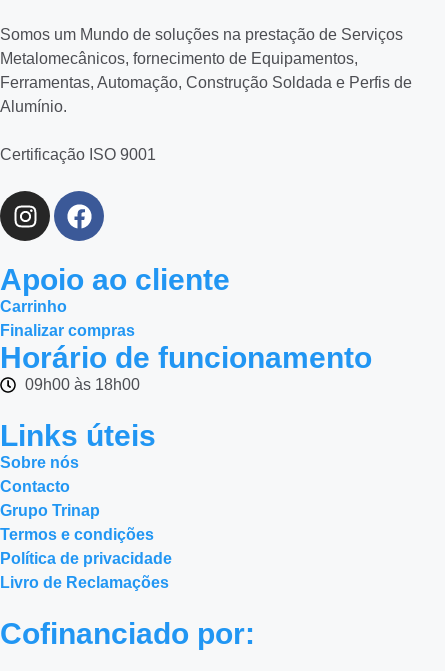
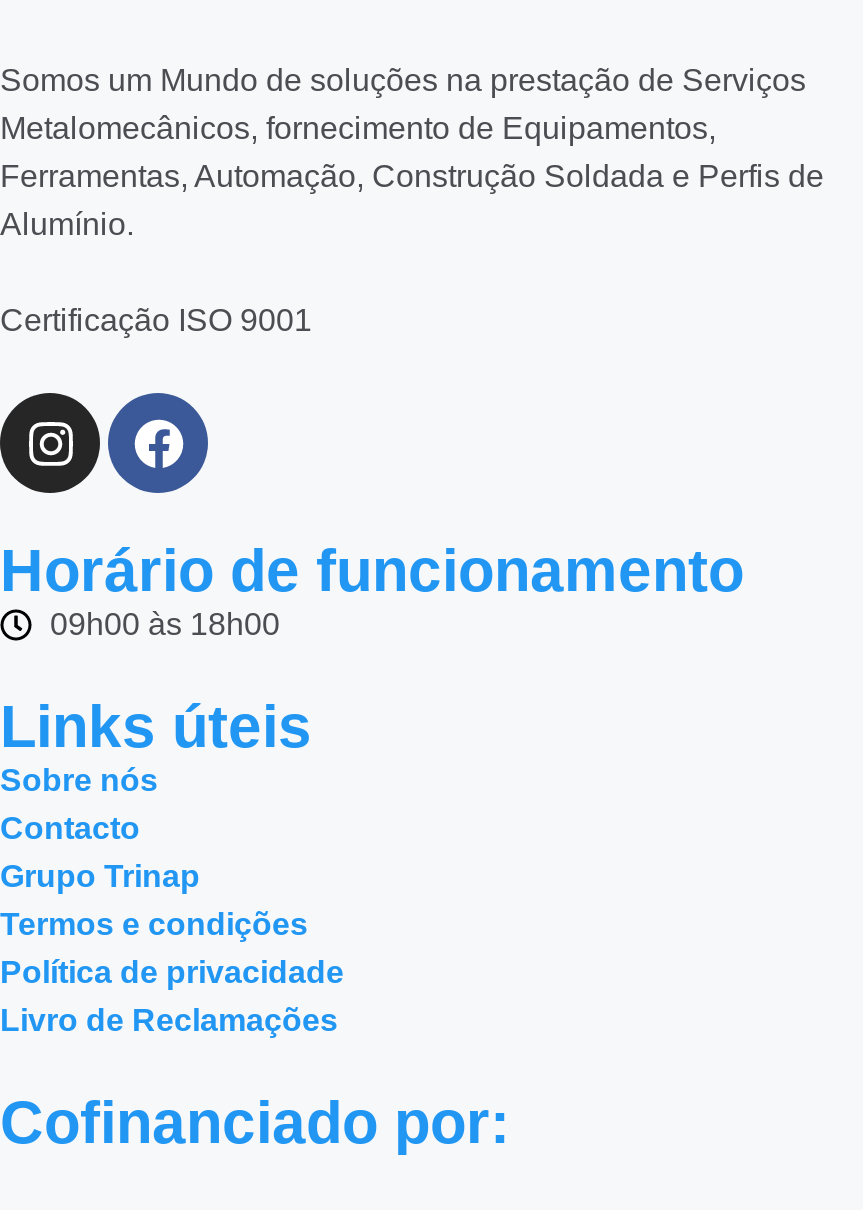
[0,263,230,339] Apoio ao cliente | Carrinho | Finalizar compras -> none

